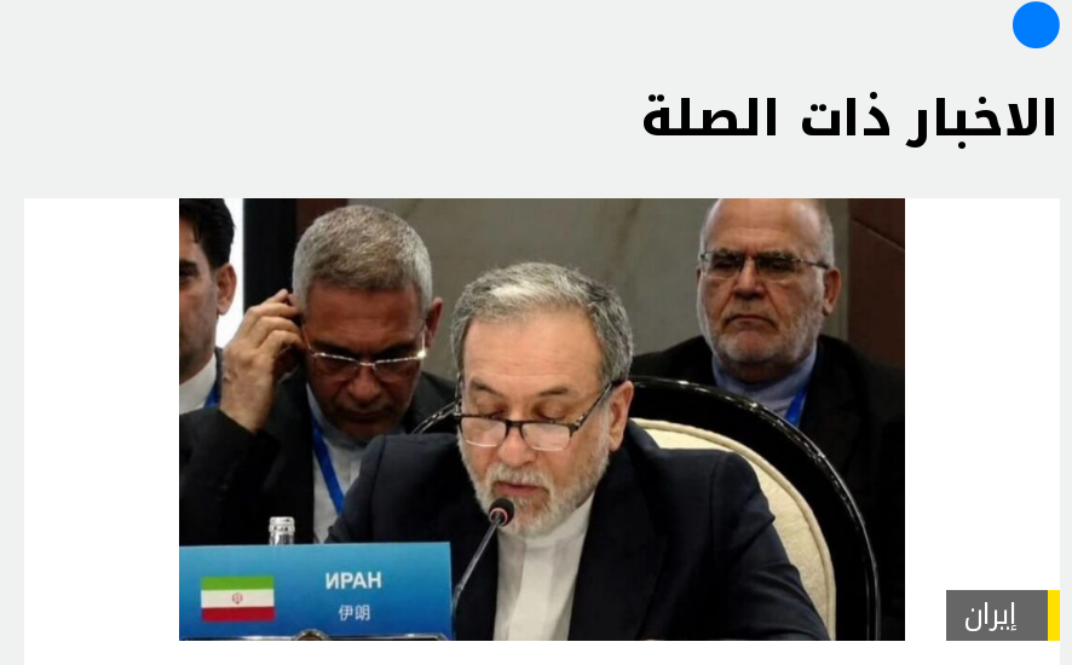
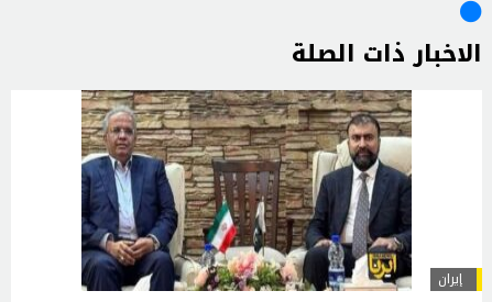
[177,198,907,643] [image] -> [80,89,413,292] [image]

